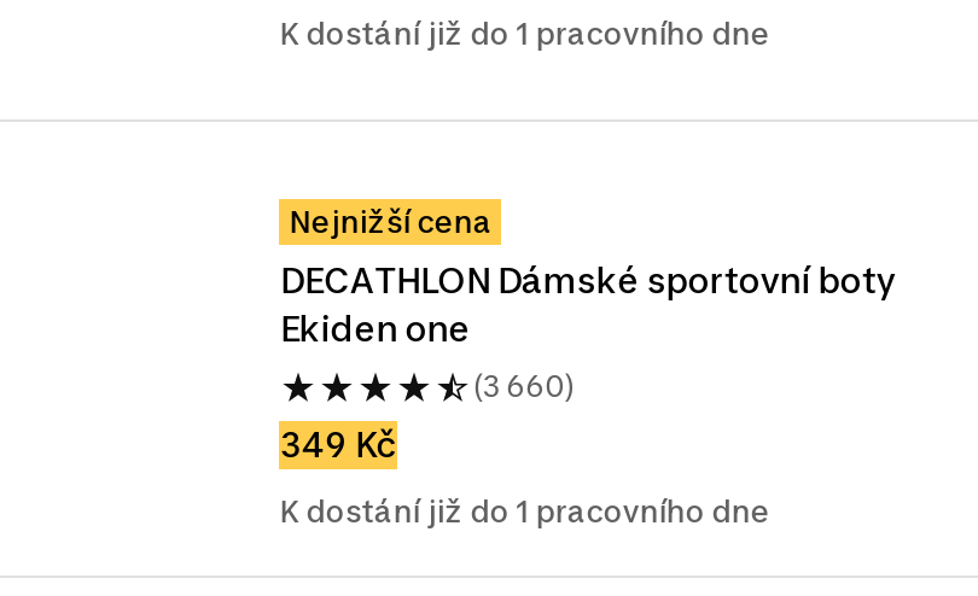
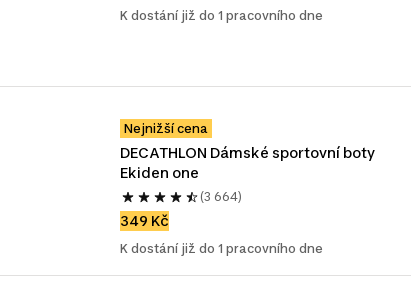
[473,368,574,404] (3 660) -> [200,189,242,204] (3 664)

